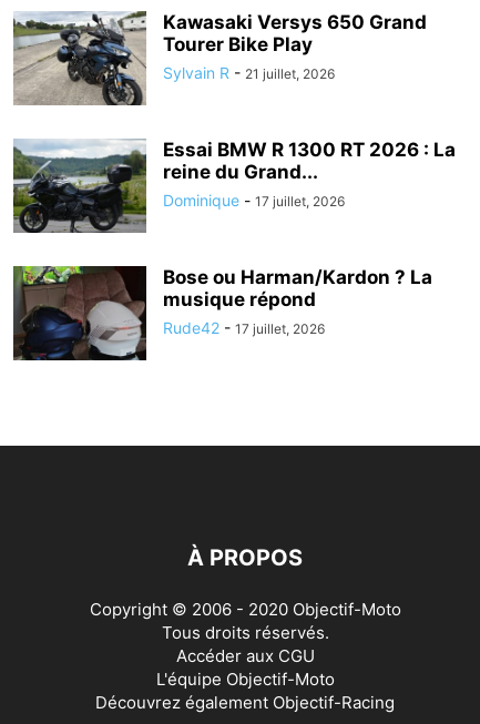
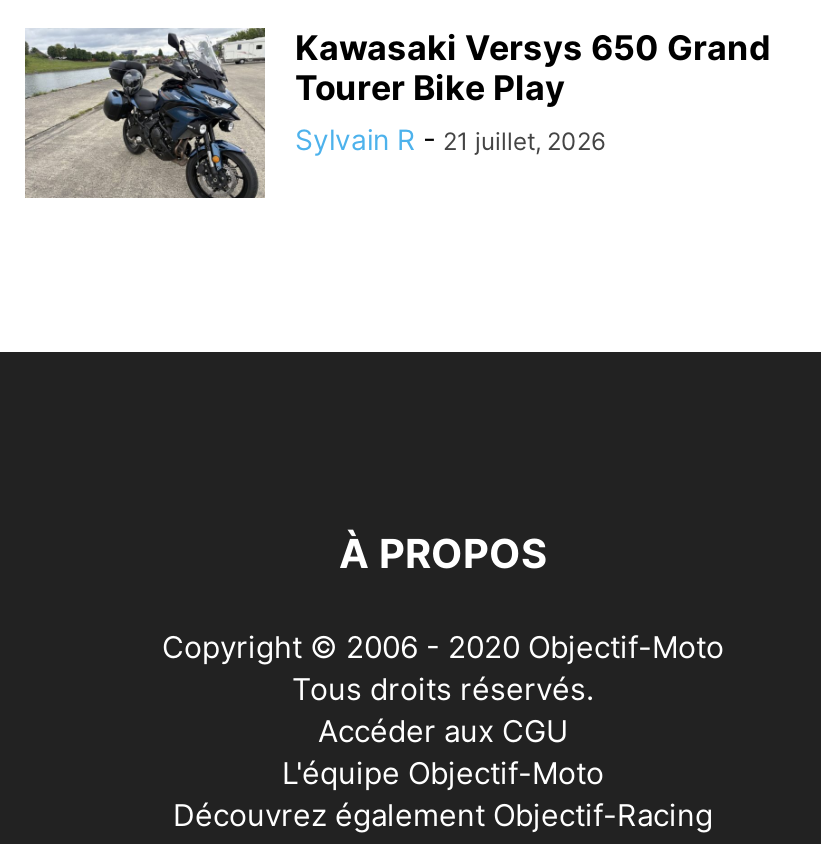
[12,138,456,234] [image] | Essai BMW R 1300 RT 2026 : La | reine du Grand... | Dominique - 17 juillet, 2026 -> none
[12,265,432,361] [image] | Bose ou Harman/Kardon ? La | musique répond | Rude42 - 17 juillet, 2026 -> none

